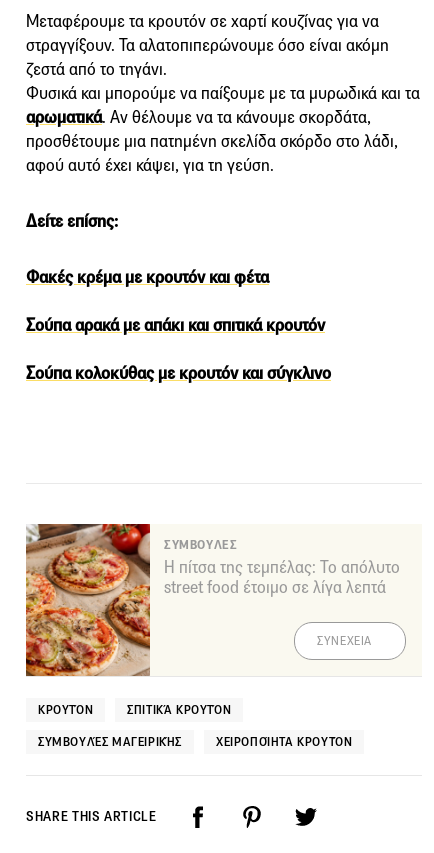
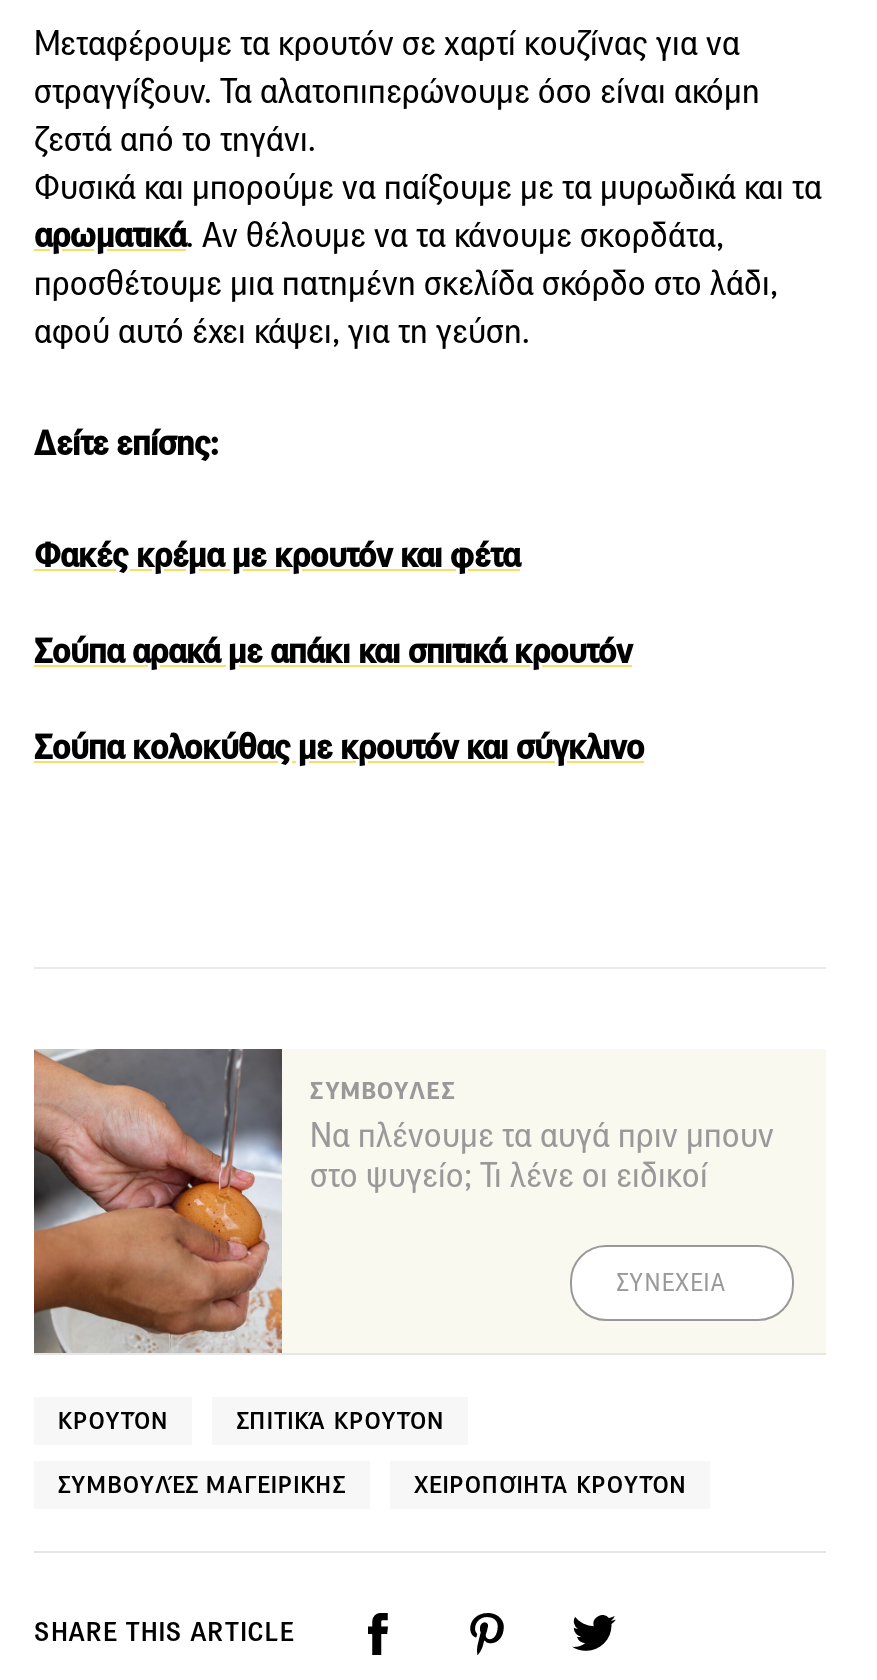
[25,523,400,677] [image] | Η πίτσα της τεμπέλας: Το απόλυτο | street food έτοιμο σε λίγα λεπτά -> [32,1046,774,1354] [image] | Να πλένουμε τα αυγά πριν μπουν | στο ψυγείο; Τι λένε οι ειδικοί

